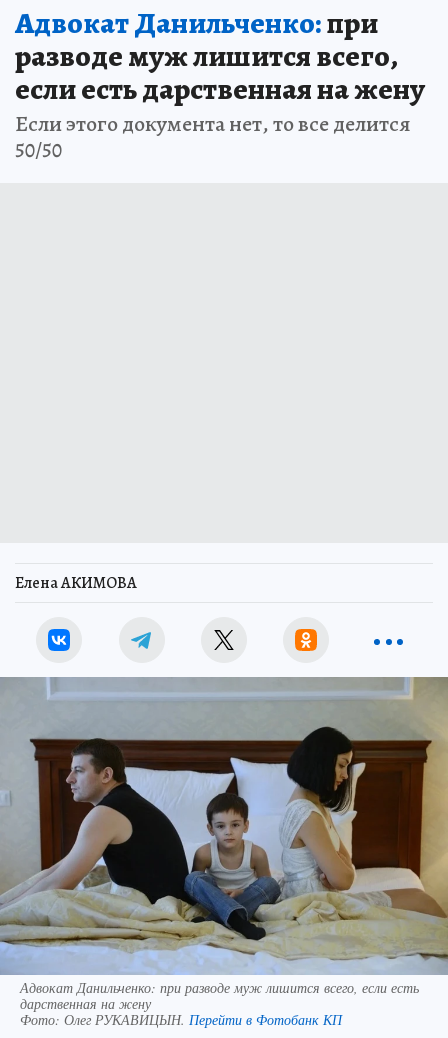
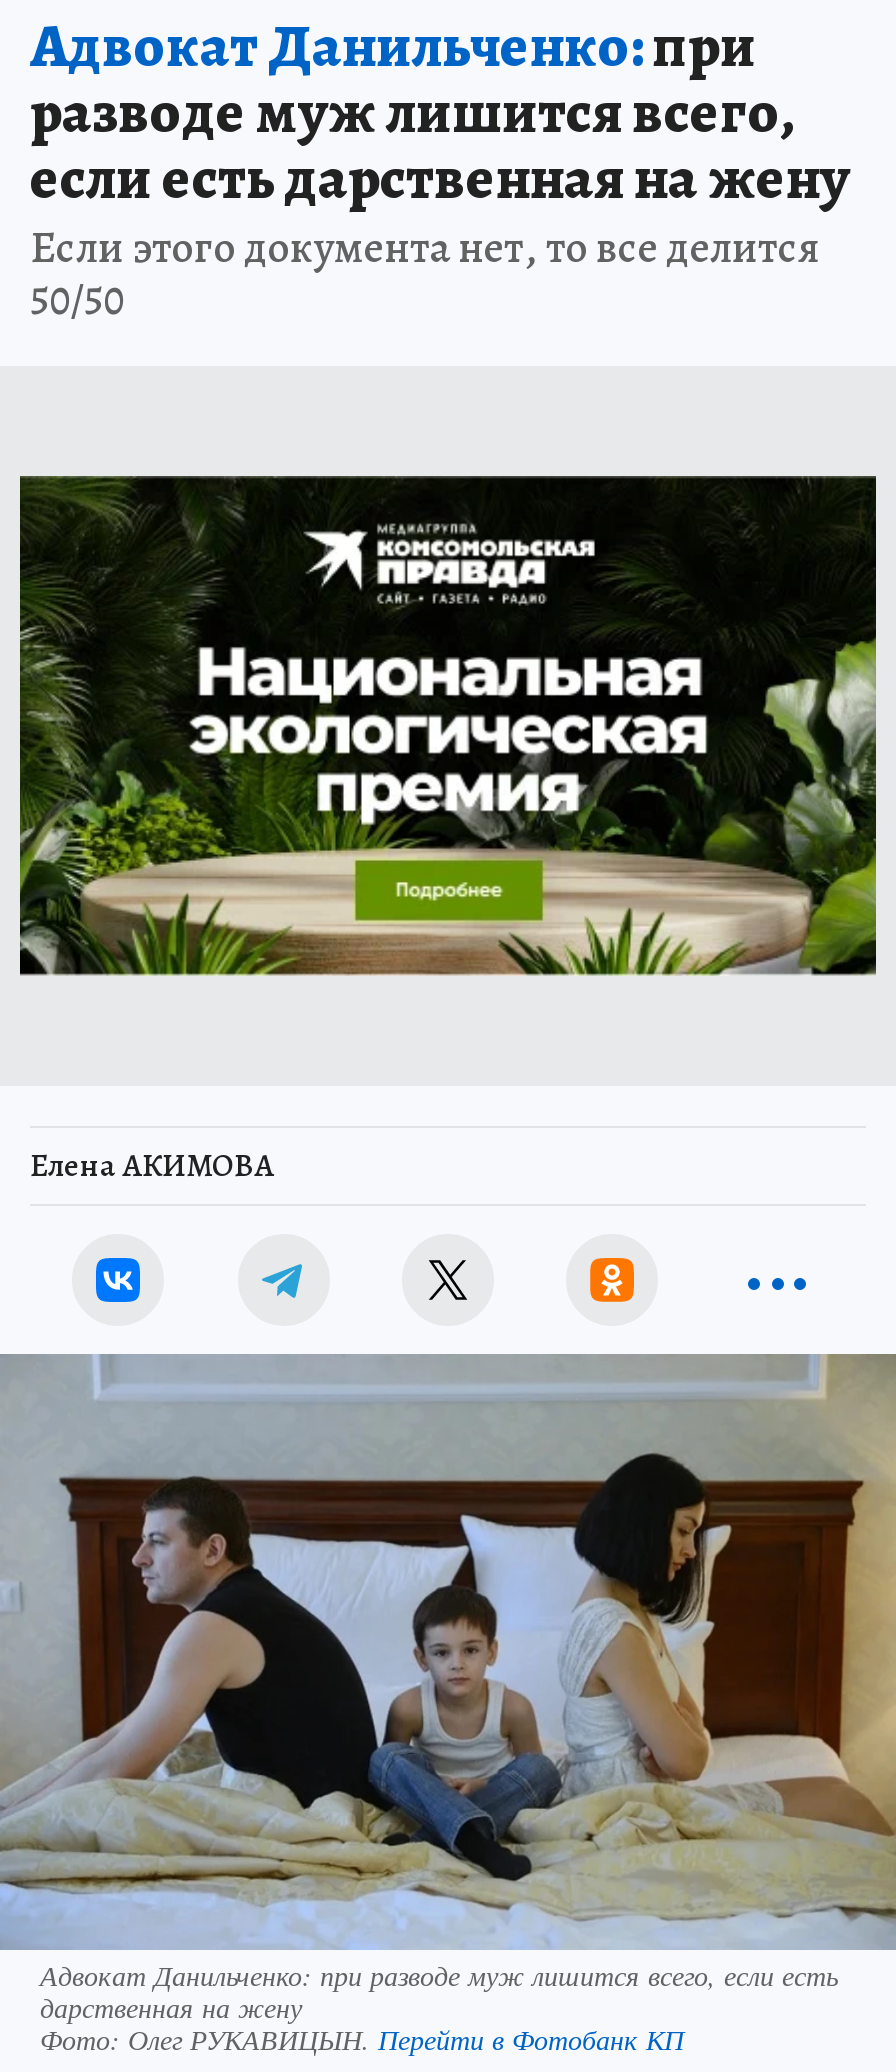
none -> [18,474,878,978] [image]

